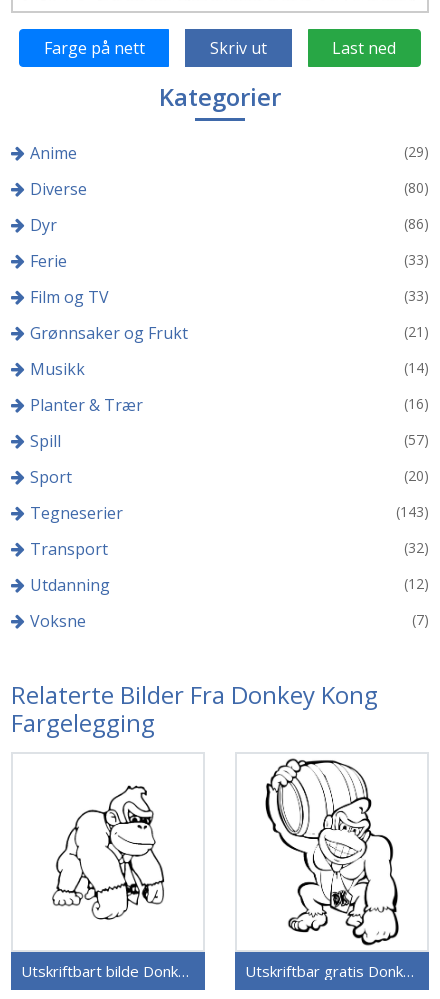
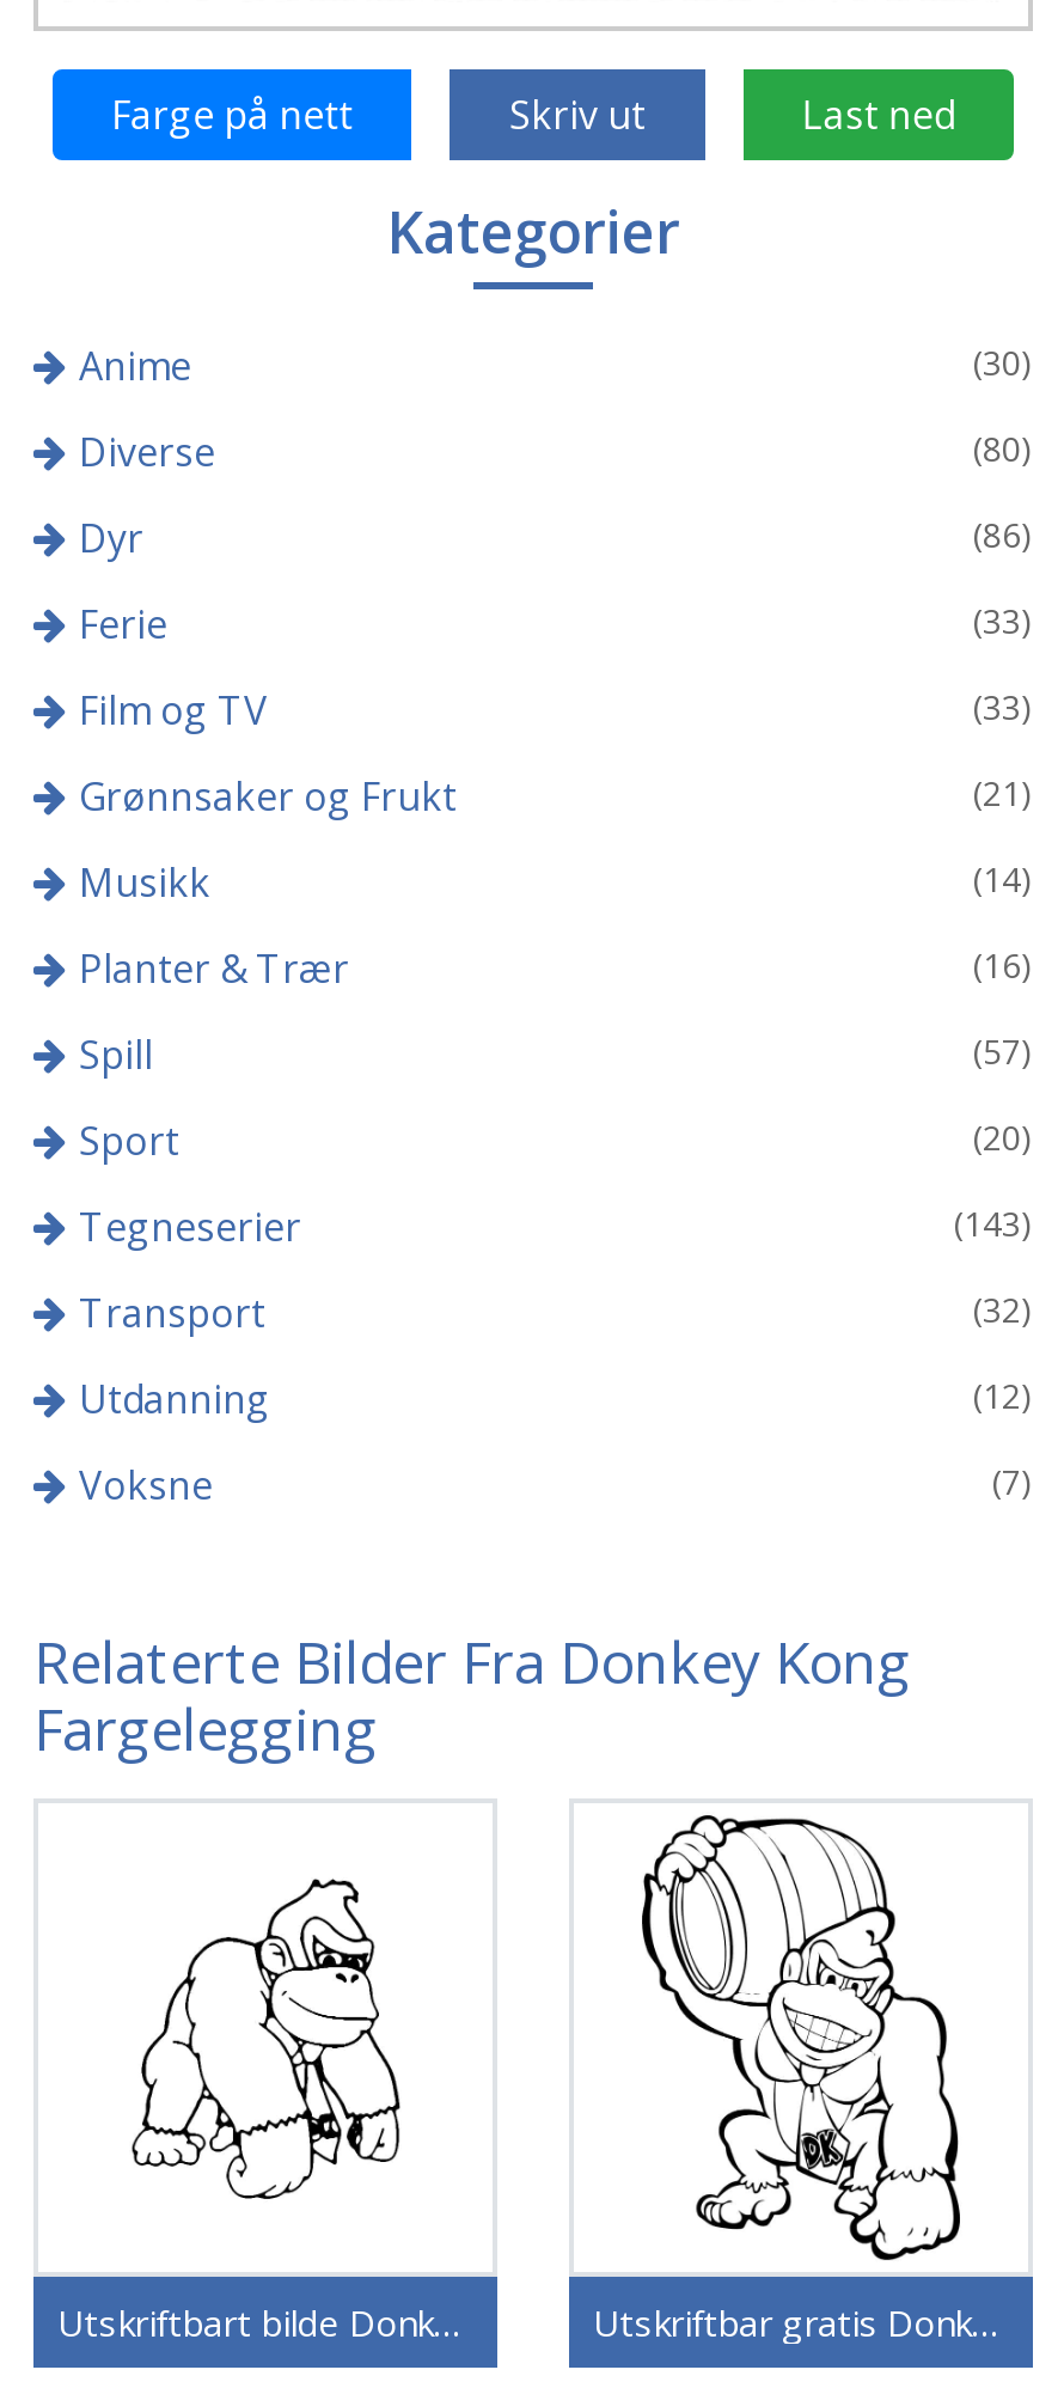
[404,142,429,161] (29) -> [973,340,1033,386] (30)

